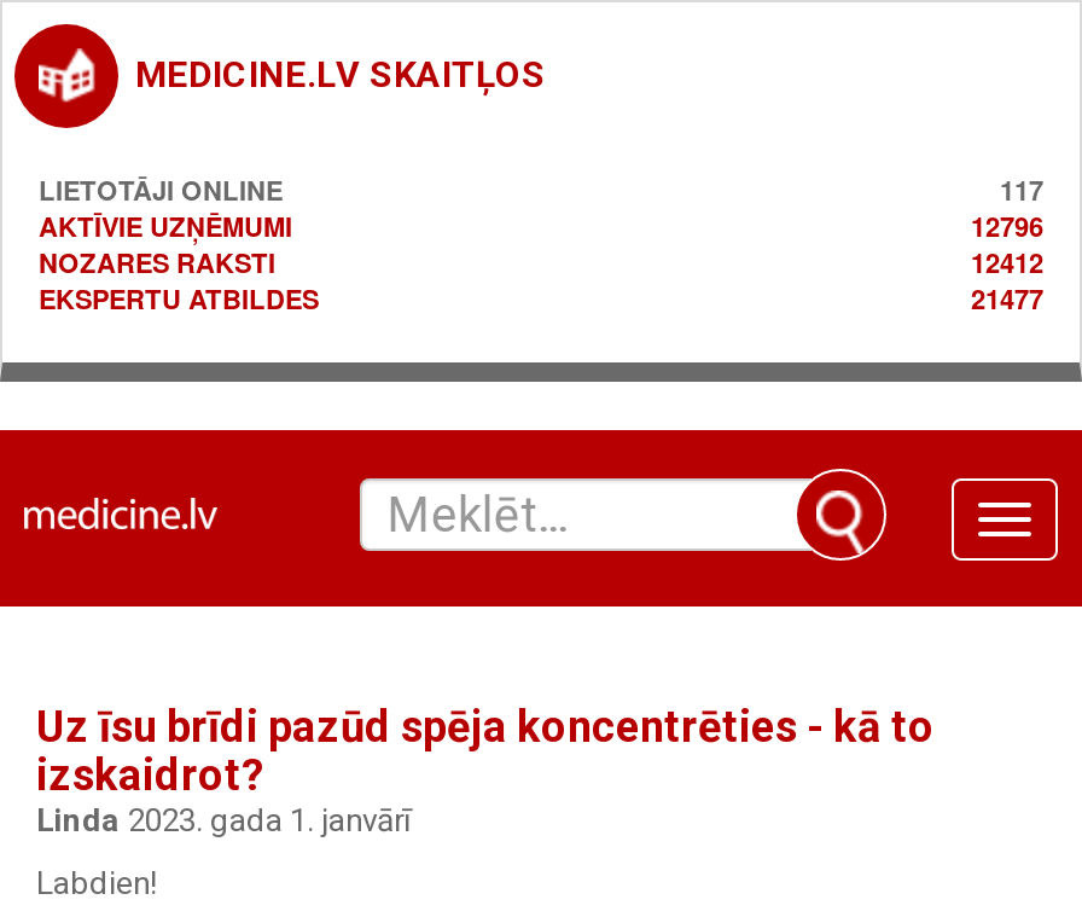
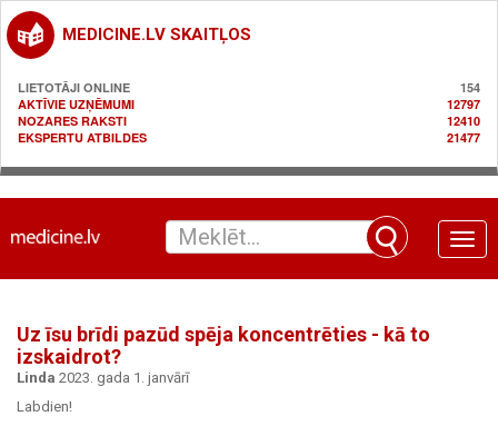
[1000,172,1043,208] 117 -> [460,79,480,96] 154
[971,208,1043,244] 12796 -> [447,96,480,112] 12797
[971,244,1043,280] 12412 -> [447,112,480,129] 12410

